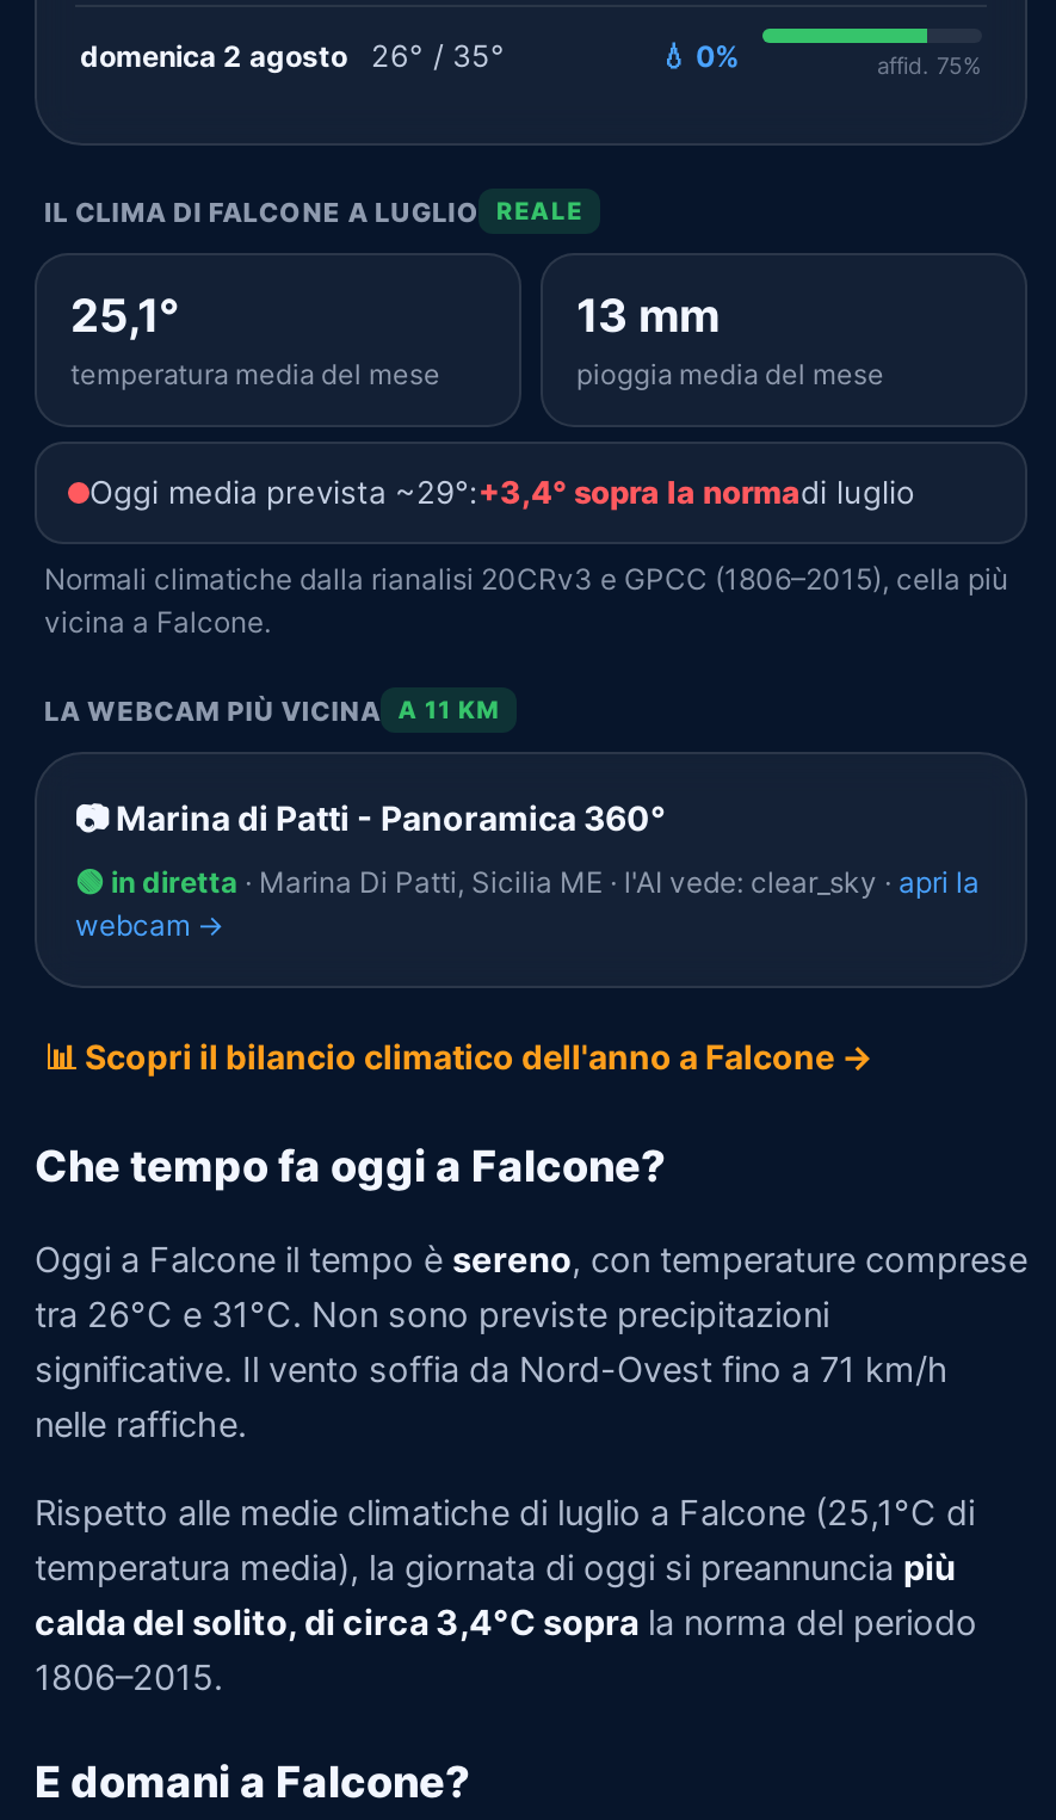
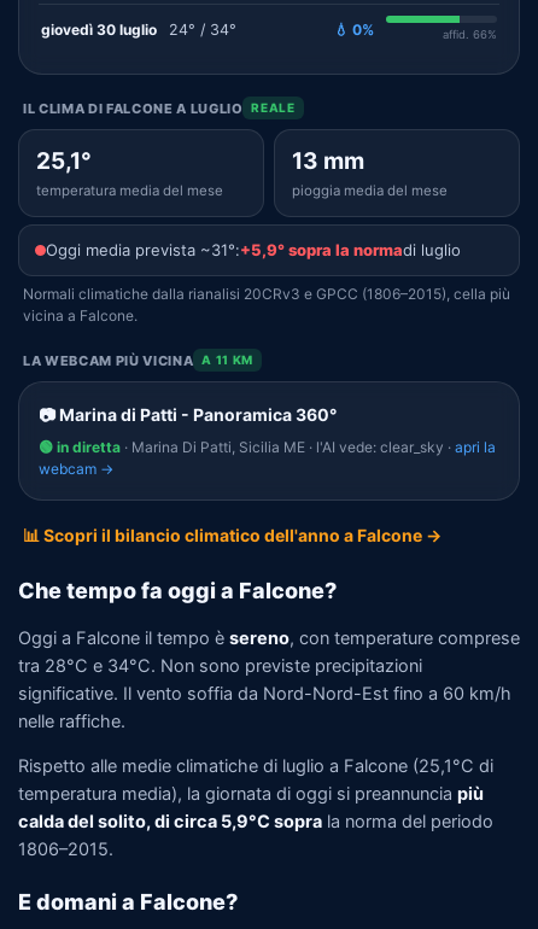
[80,37,505,73] domenica 2 agosto | 26° / 35° -> [41,20,236,38] giovedì 30 luglio | 24° / 34°
[877,53,982,79] affid. 75% -> [443,28,497,41] affid. 66%
[89,473,915,511] Oggi media prevista ~29°:+3,4° sopra la normadi luglio -> [46,240,461,259] Oggi media prevista ~31°:+5,9° sopra la normadi luglio
[35,1292,829,1335] tra 26°C e 31°C. Non sono previste precipitazioni -> [18,655,422,676] tra 28°C e 34°C. Non sono previste precipitazioni
[35,1347,949,1390] significative. Il vento soffia da Nord-Ovest fino a 71 km/h -> [18,682,511,704] significative. Il vento soffia da Nord-Nord-Est fino a 60 km/h
[35,1602,977,1645] calda del solito, di circa 3,4°C sopra la norma del periodo -> [18,811,493,832] calda del solito, di circa 5,9°C sopra la norma del periodo

